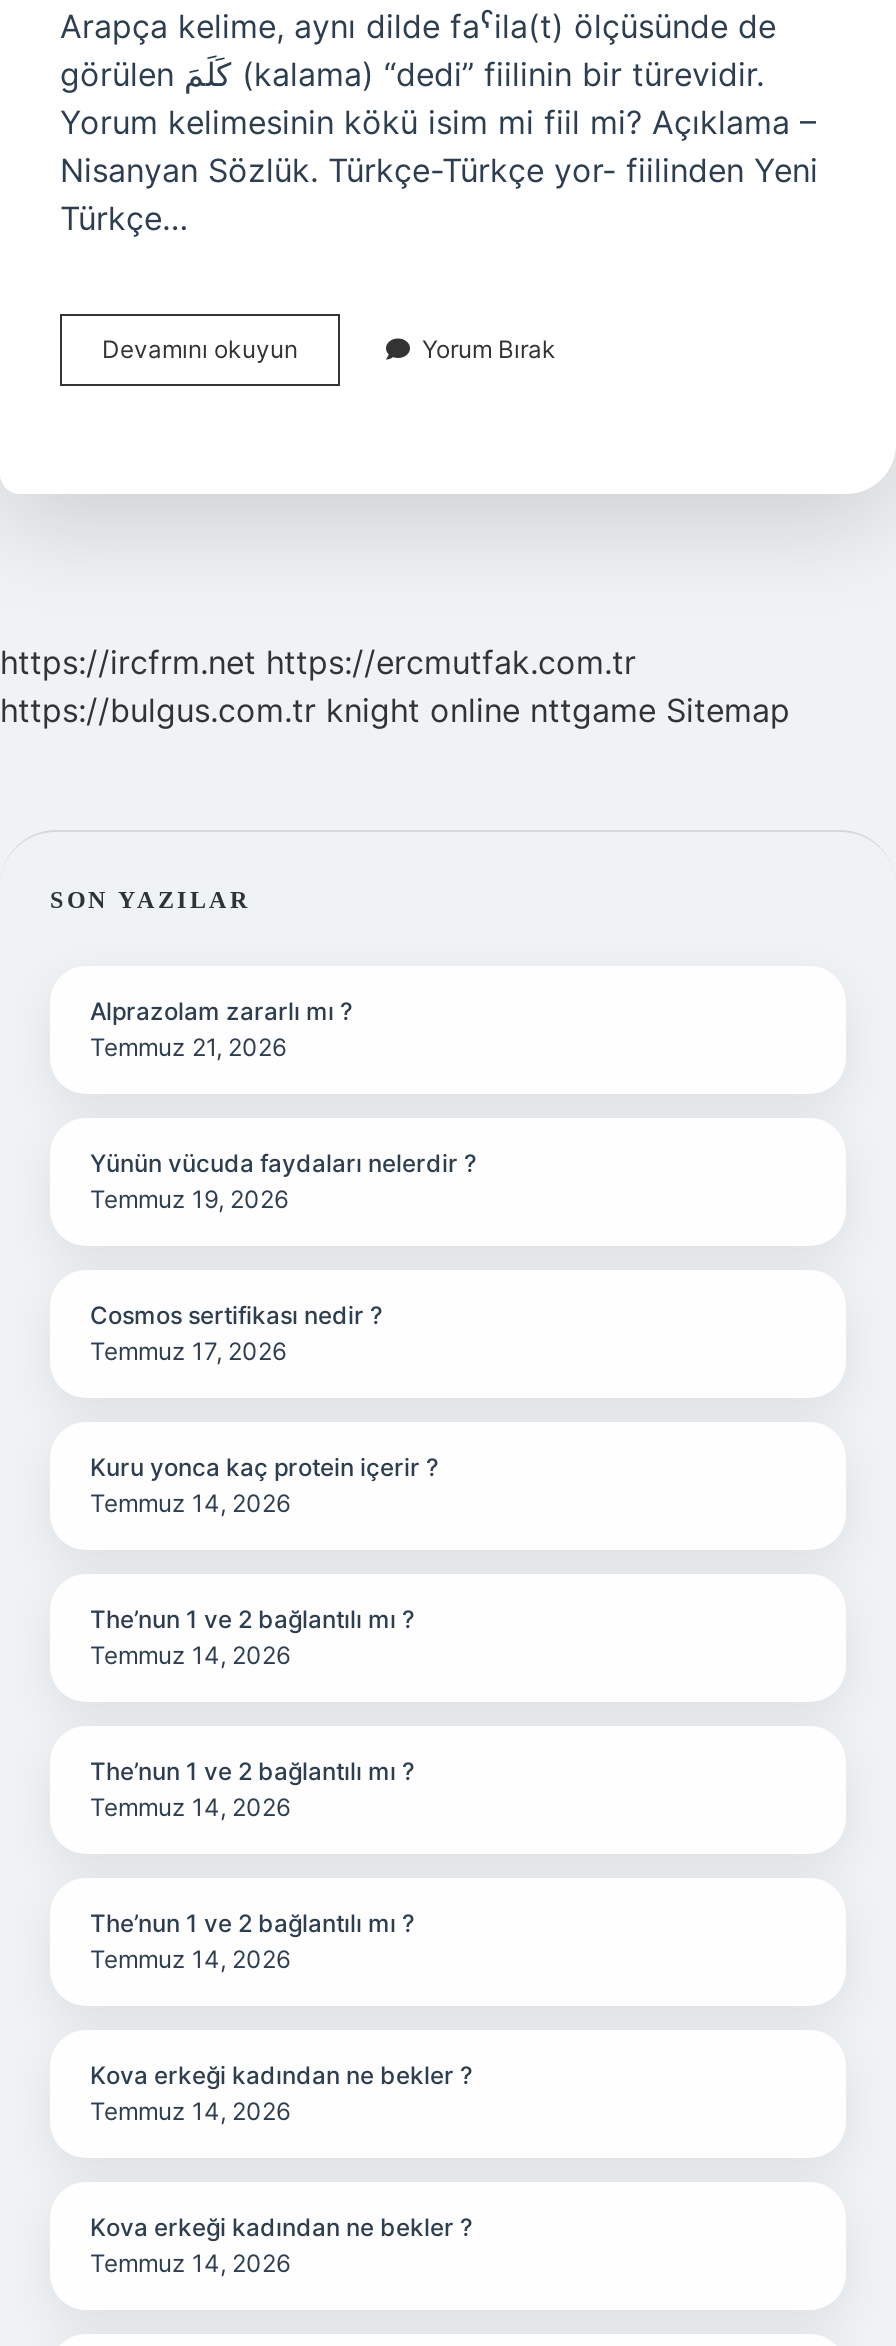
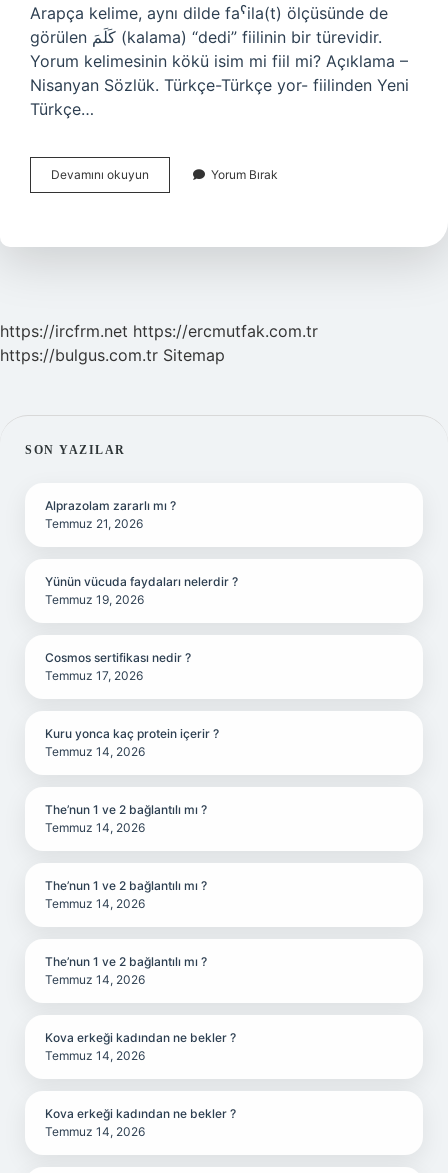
[0,690,790,730] https://bulgus.com.tr knight online nttgame Sitemap -> [0,345,225,365] https://bulgus.com.tr Sitemap

